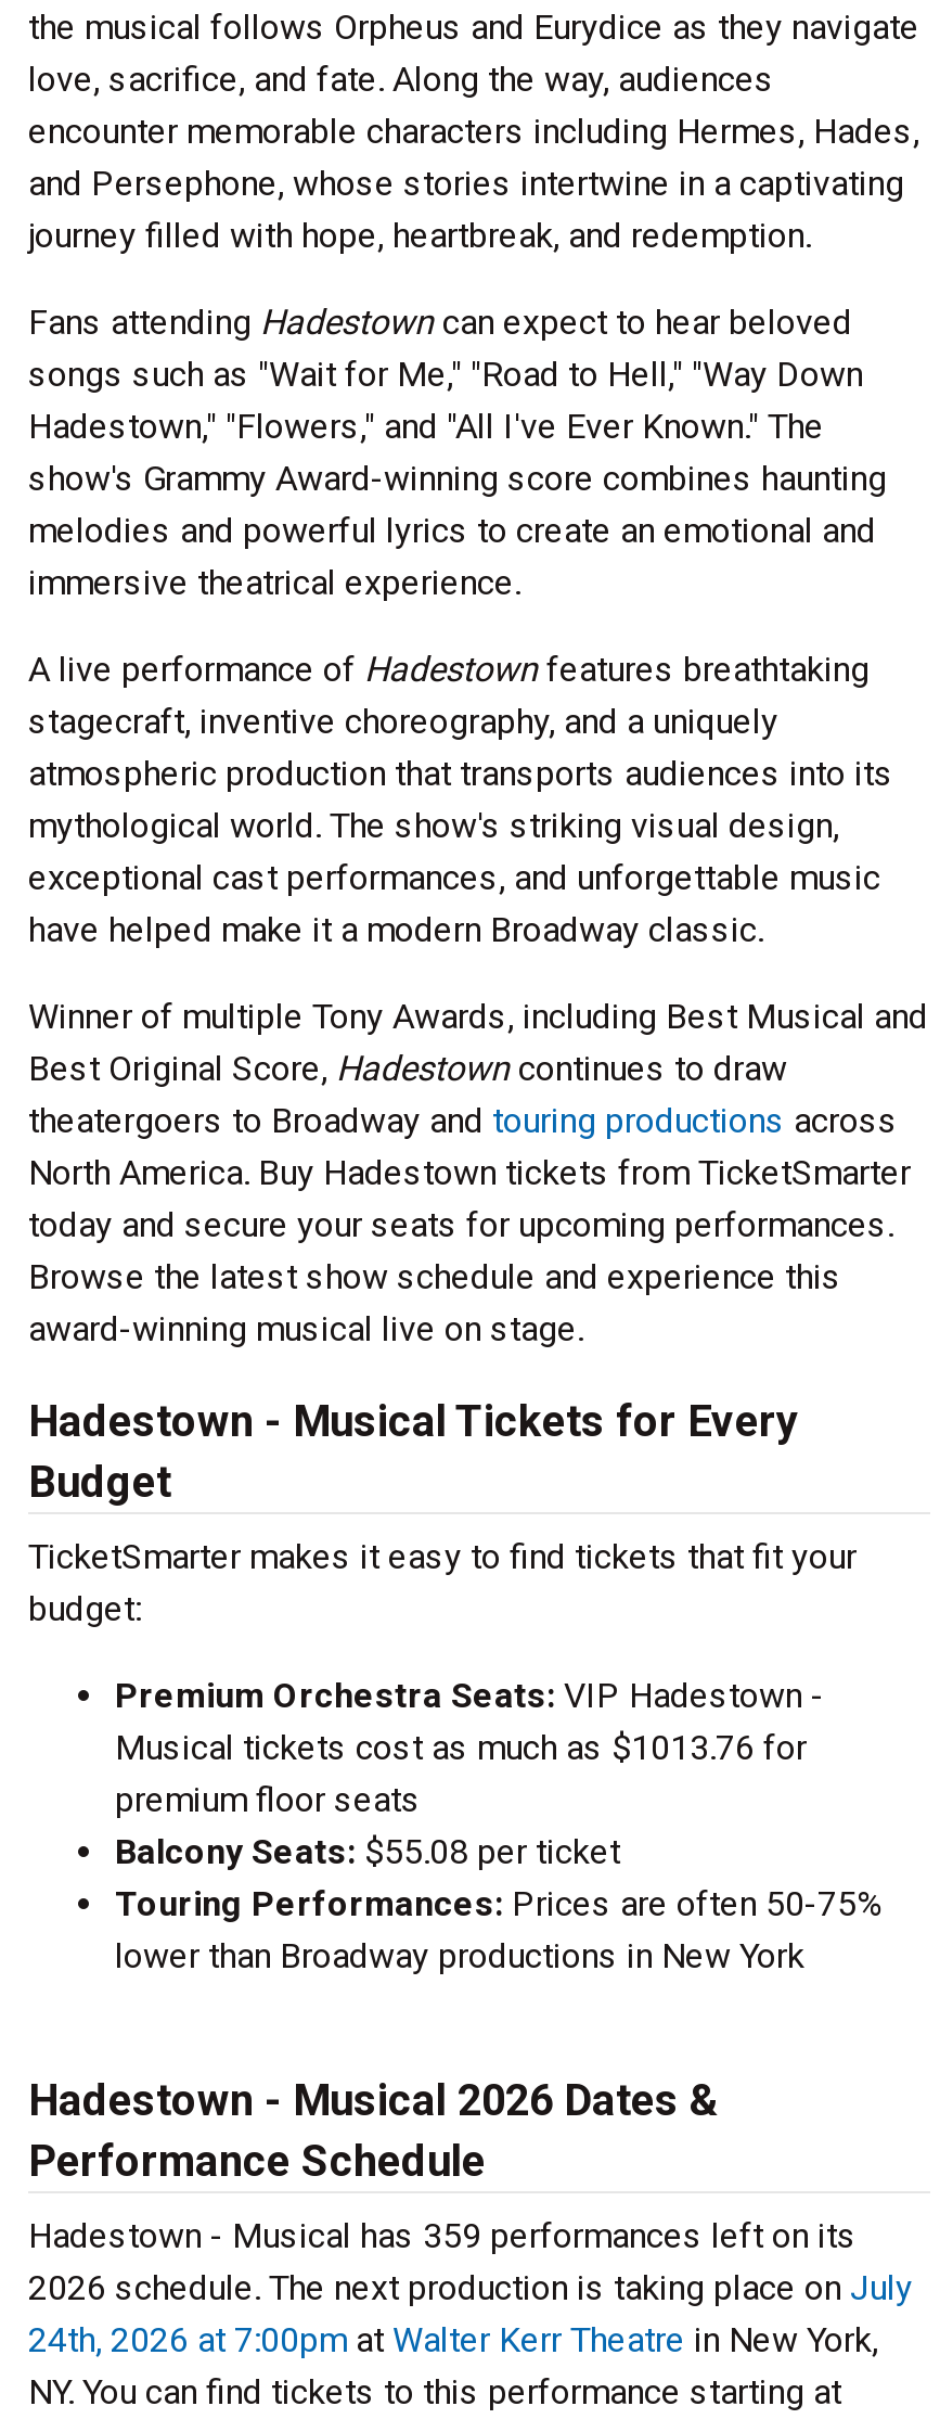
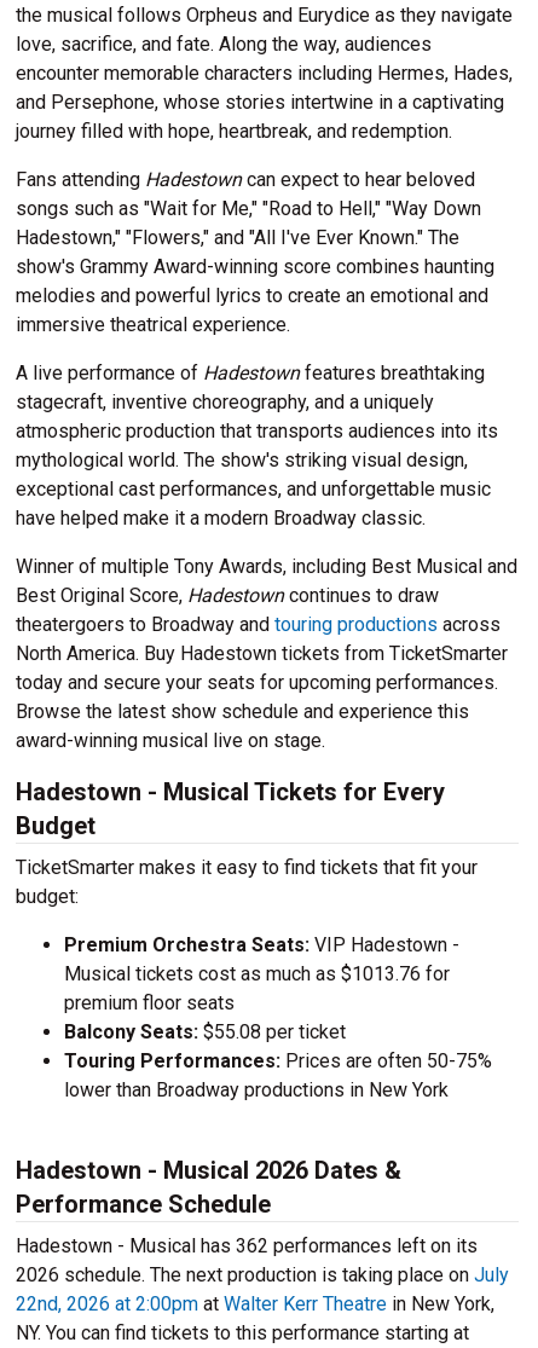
[28,2215,857,2256] Hadestown - Musical has 359 performances left on its -> [16,1234,478,1257] Hadestown - Musical has 362 performances left on its
[28,2319,878,2360] 24th, 2026 at 7:00pm at Walter Kerr Theatre in New York, -> [16,1292,494,1315] 22nd, 2026 at 2:00pm at Walter Kerr Theatre in New York,

